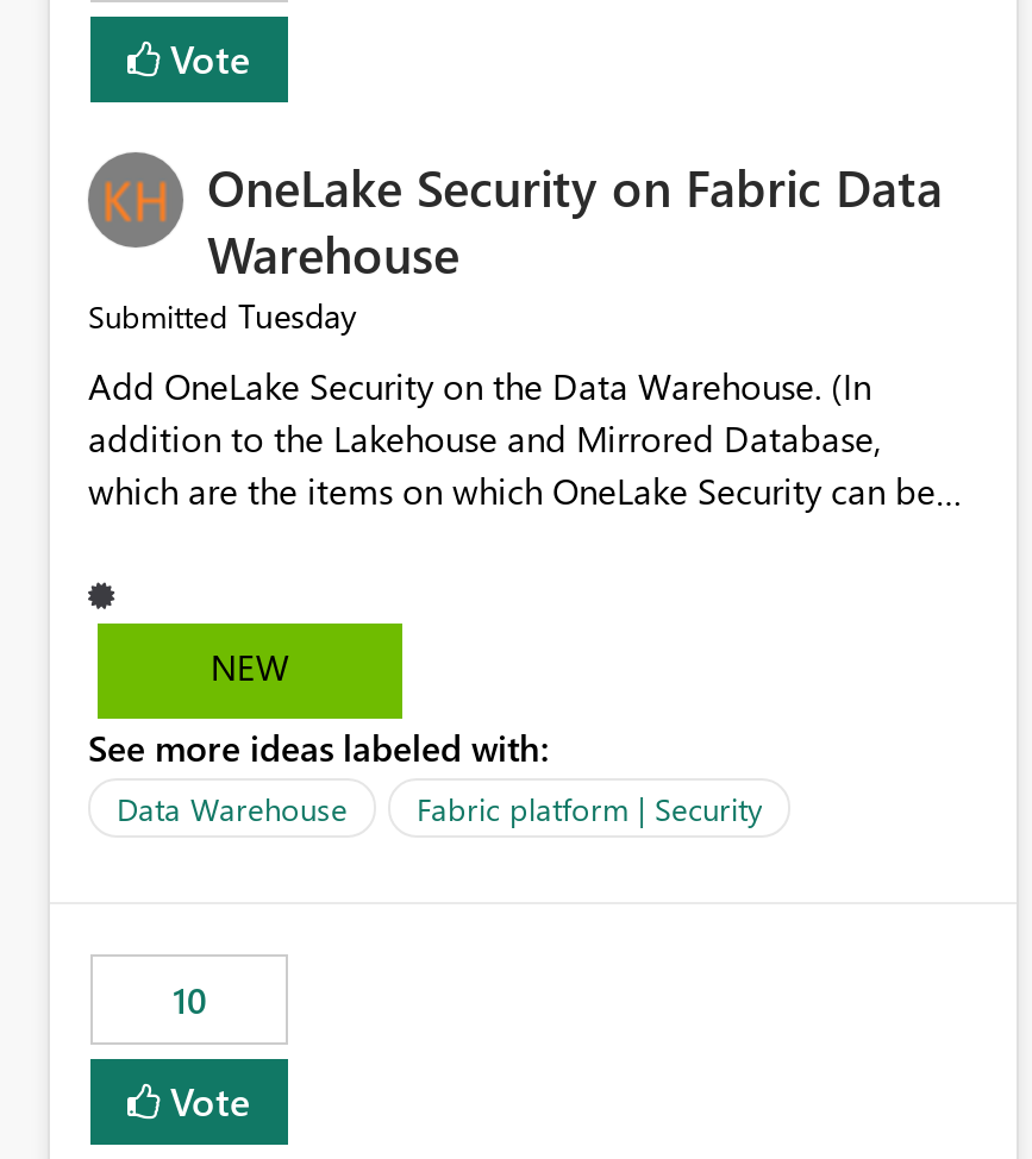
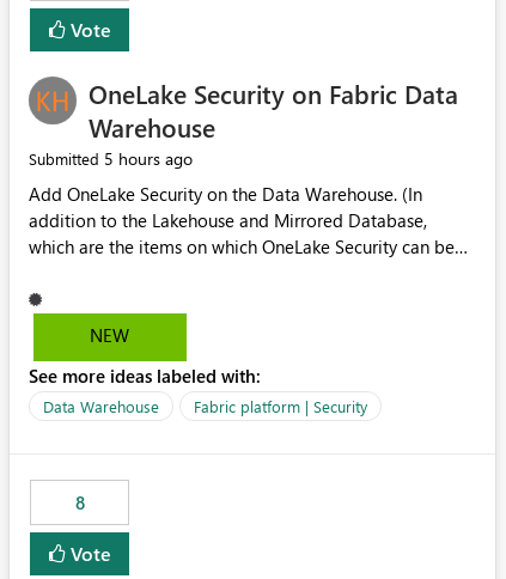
[88,294,357,339] Submitted Tuesday -> [29,148,193,170] Submitted 5 hours ago
[173,977,206,1024] 10 -> [75,491,84,515] 8

